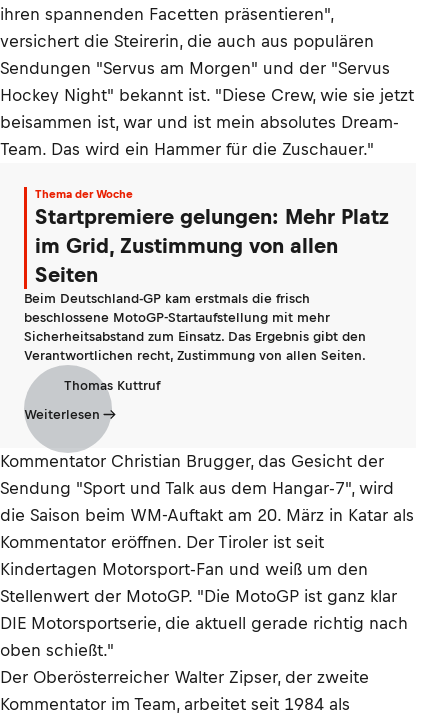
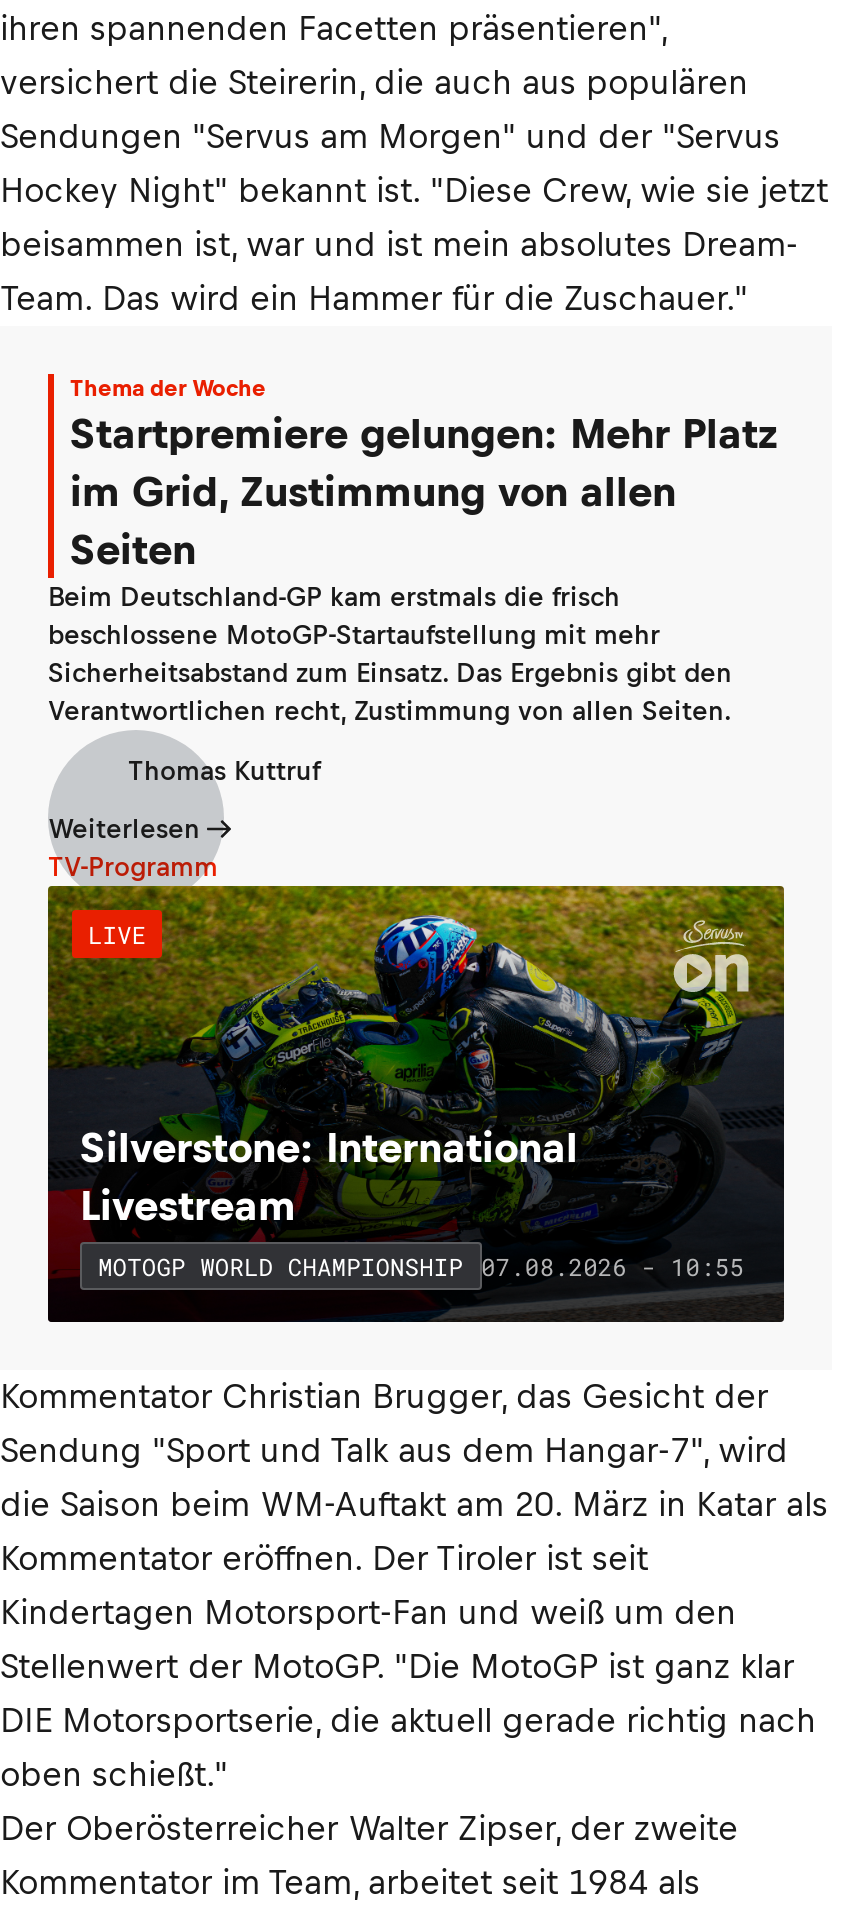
none -> [46,853,786,1324] [image] | TV-Programm | LIVE
none -> [80,1125,744,1283] Silverstone: International | Livestream | MOTOGP WORLD CHAMPIONSHIP 07.08.2026 - 10:55

